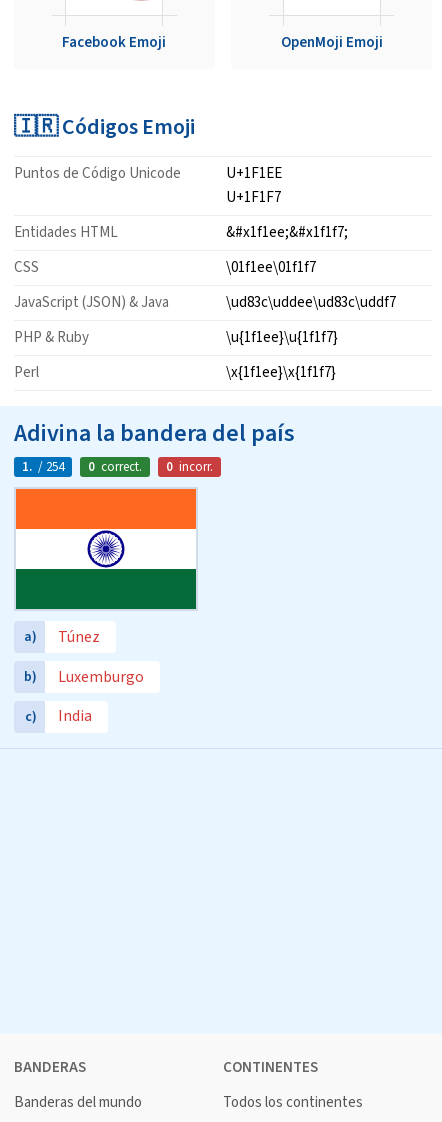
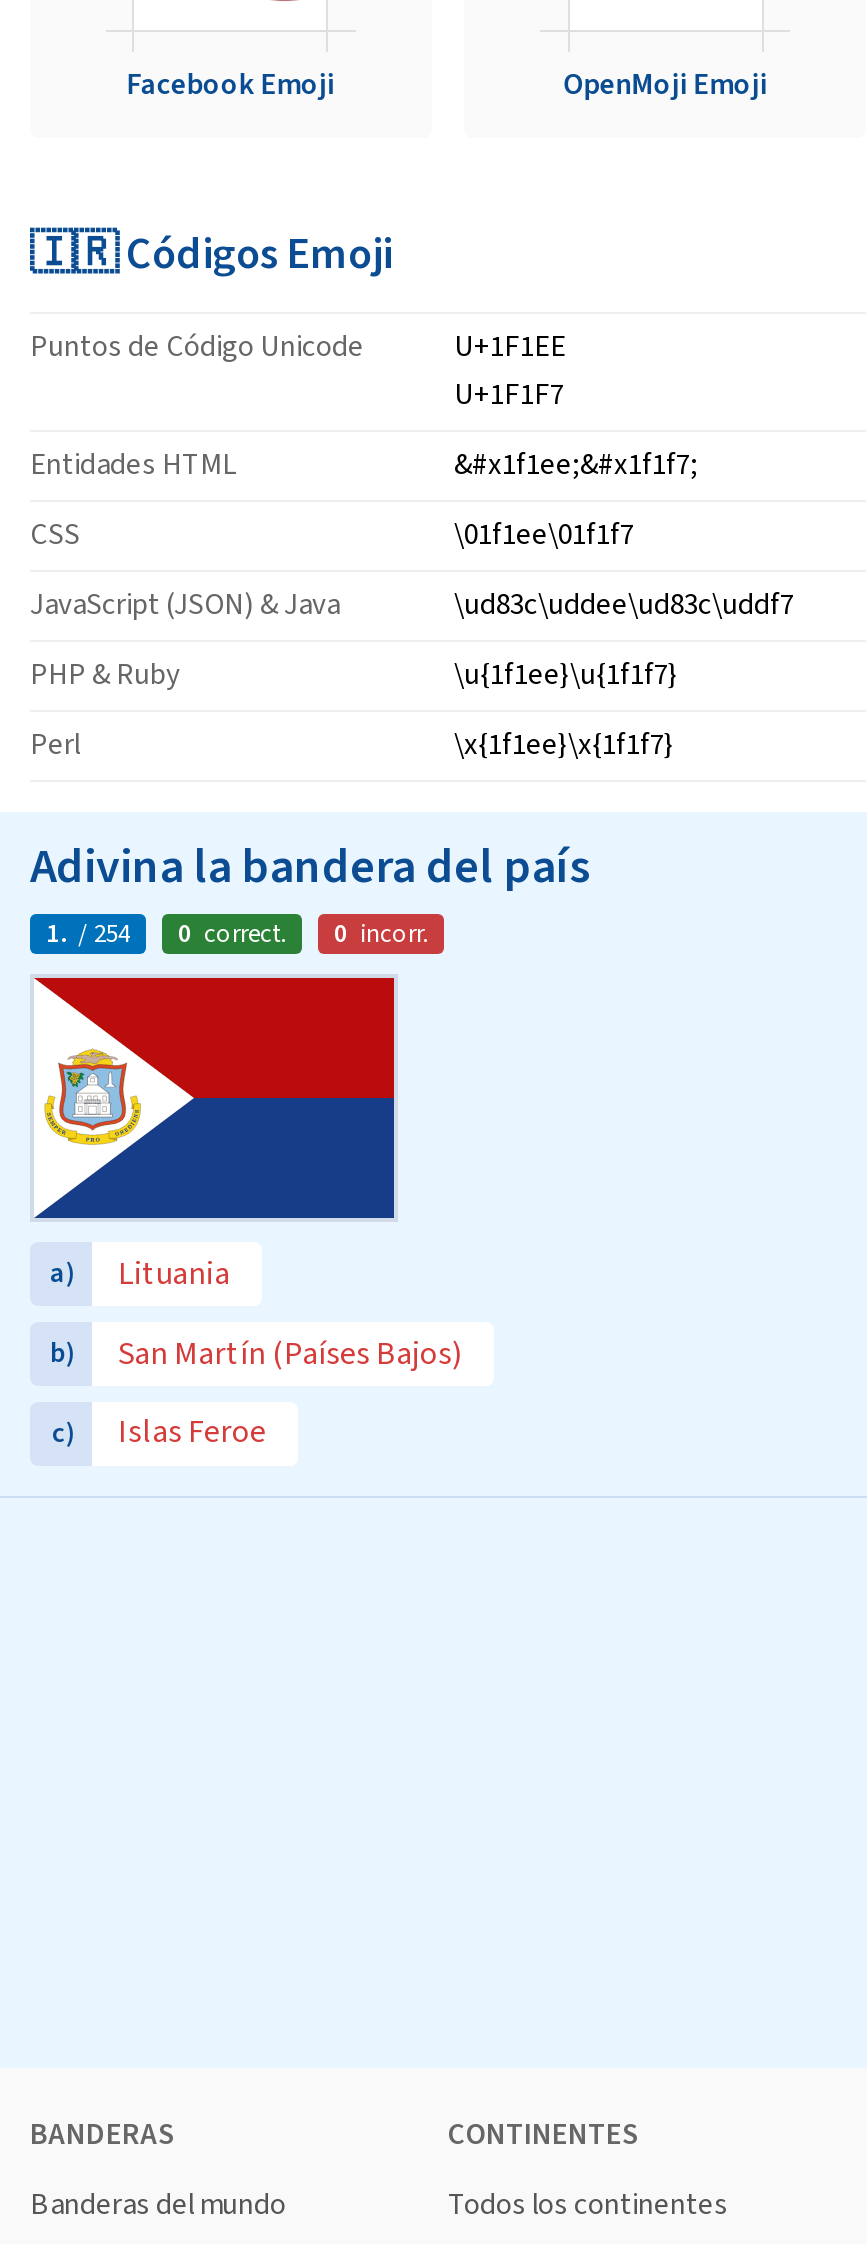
[15,488,197,648] [image] | Túnez -> [34,978,396,1296] [image] | Lituania
[58,666,144,688] Luxemburgo -> [118,1331,462,1375] San Martín (Países Bajos)
[58,705,92,727] India -> [118,1411,266,1455] Islas Feroe

